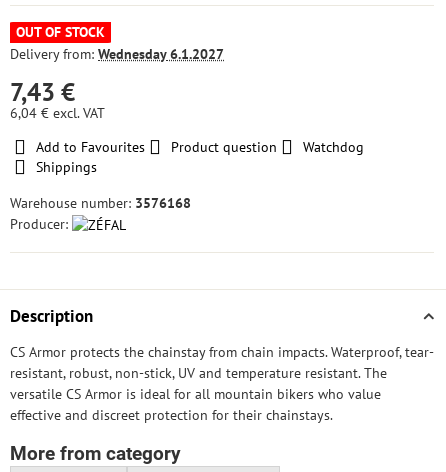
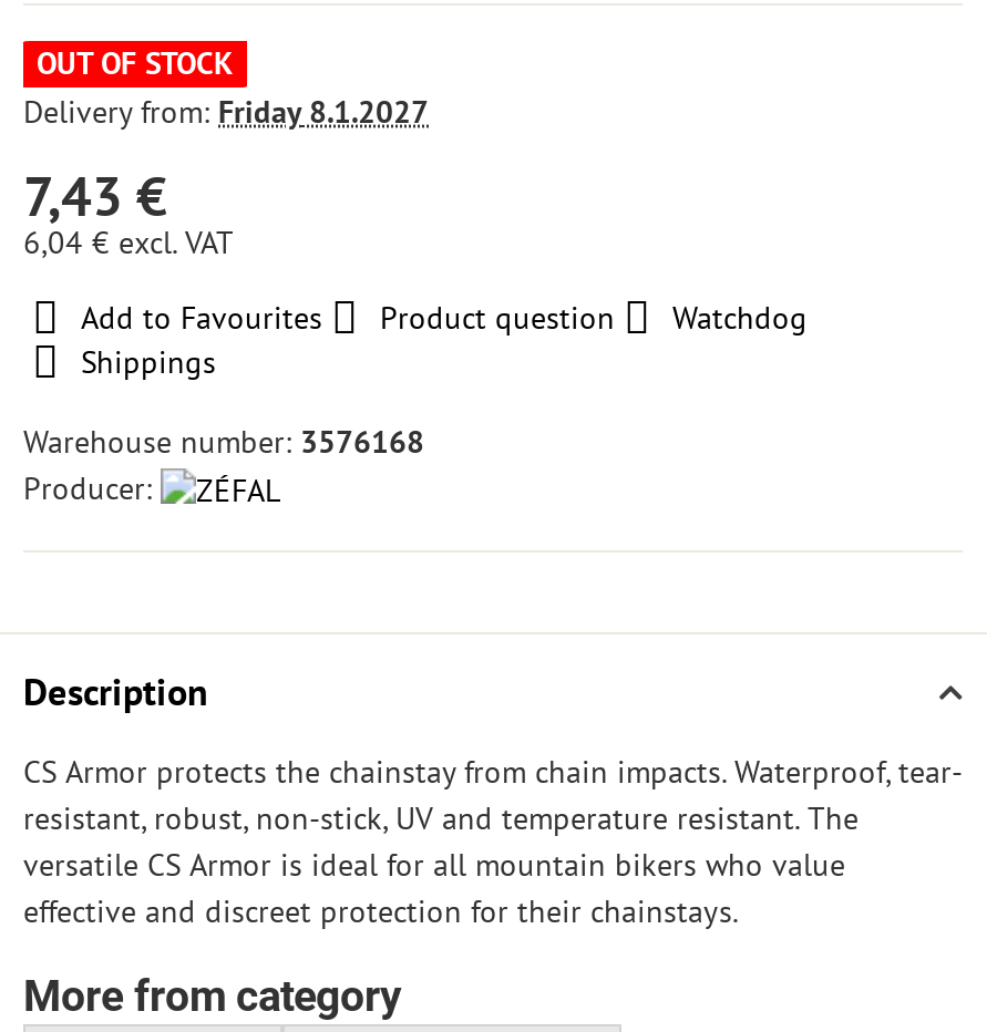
[10,45,224,63] Delivery from: Wednesday 6.1.2027 -> [23,92,429,132] Delivery from: Friday 8.1.2027

